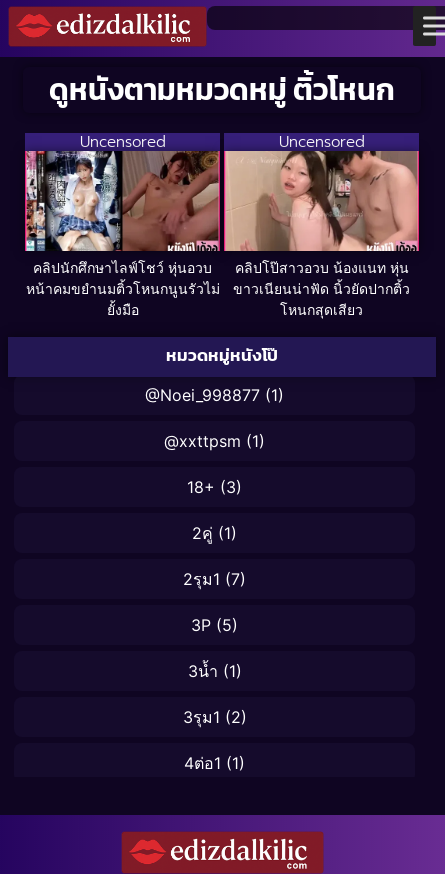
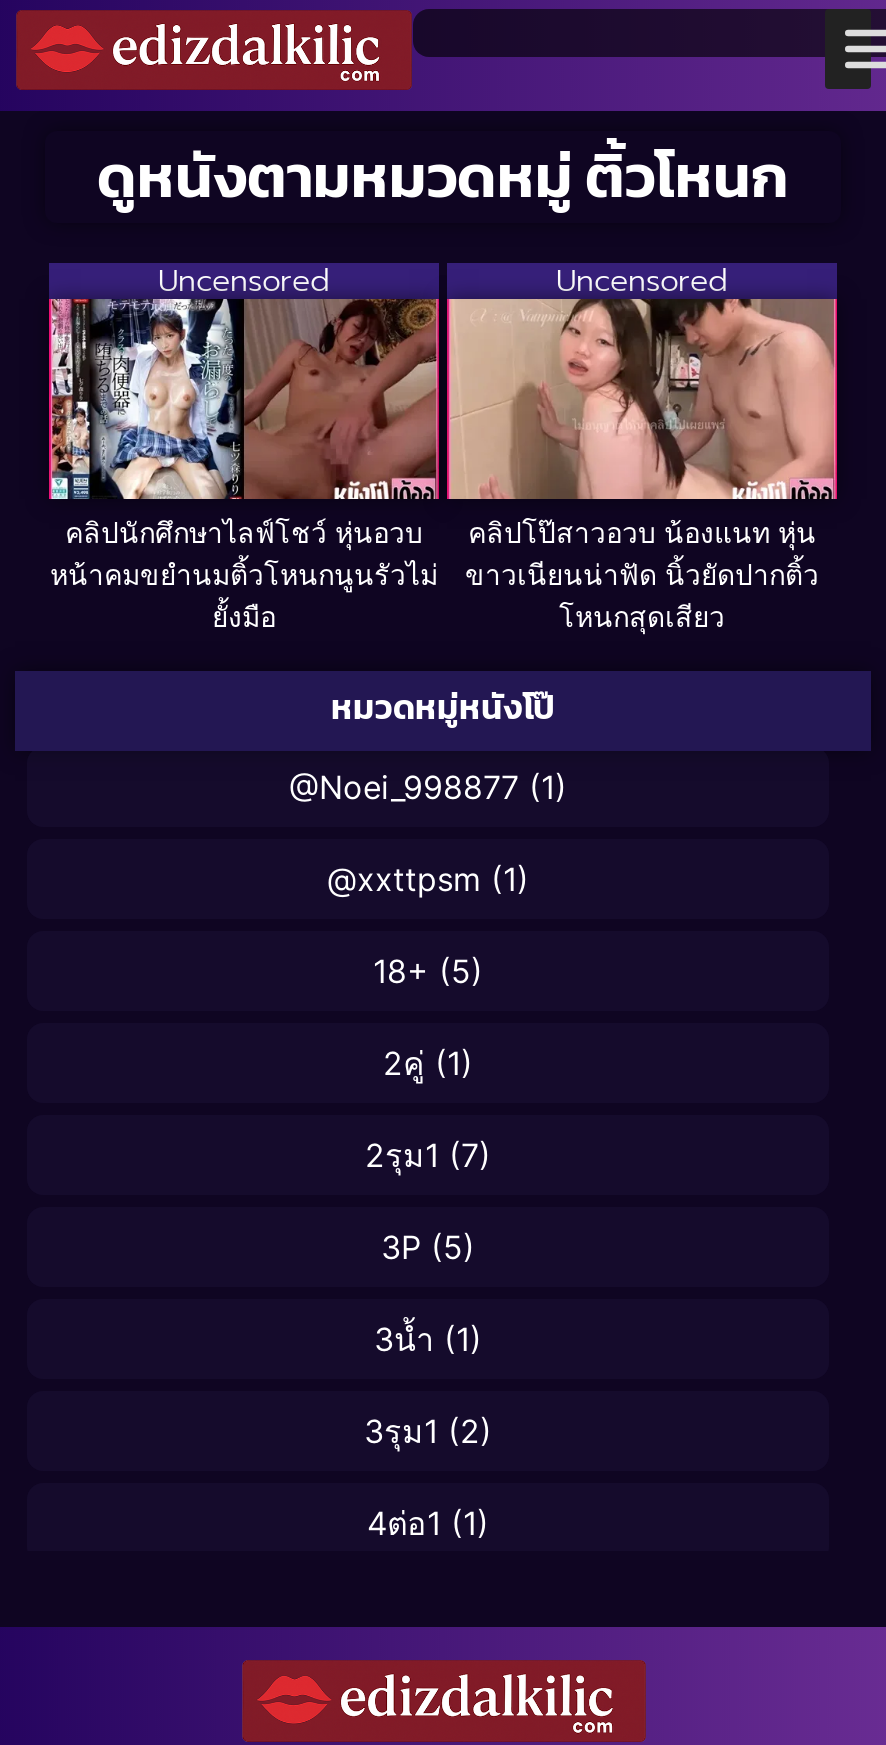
[187,477,242,497] 18+ (3) -> [373,951,483,991] 18+ (5)

